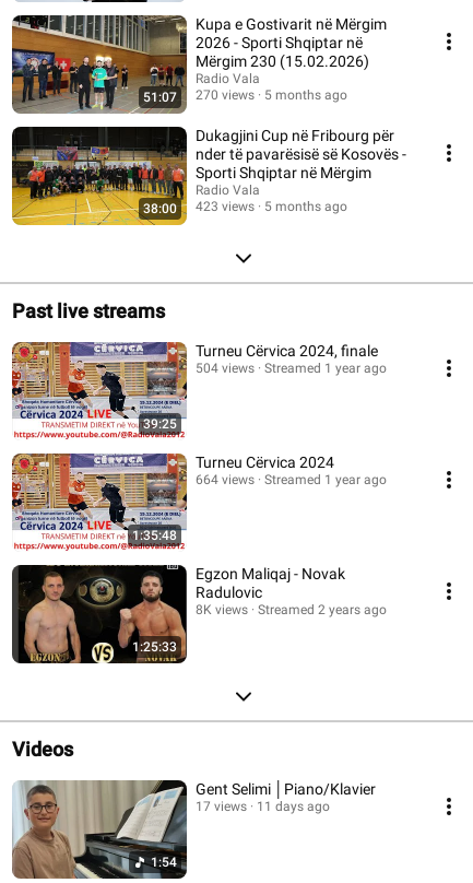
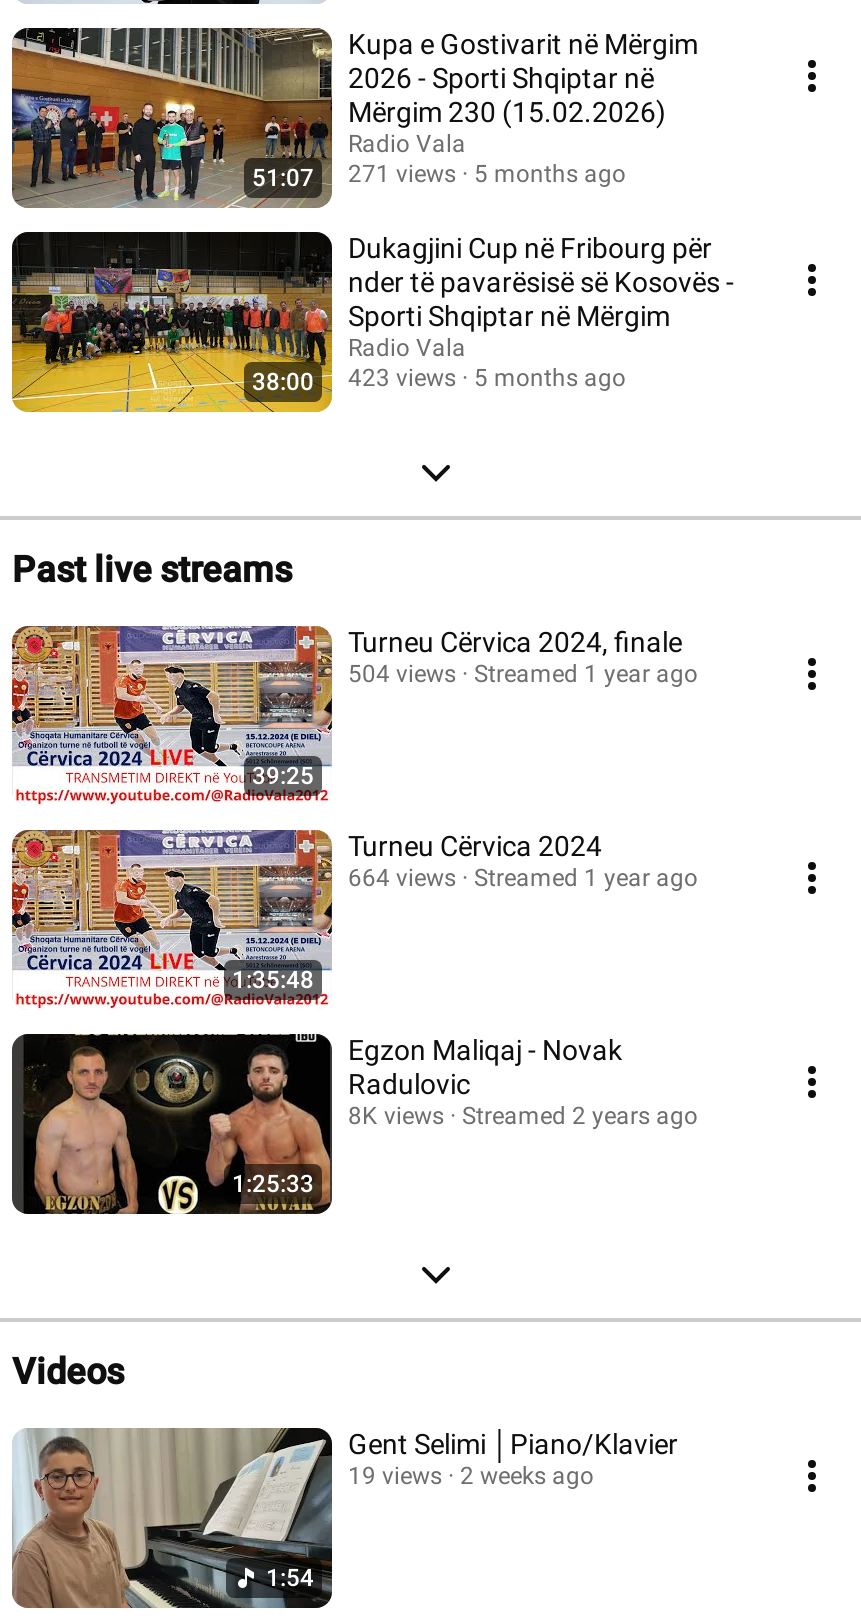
[143,87,347,104] 51:07 270 views 5 months ago -> [252,159,626,191] 51:07 271 views 5 months ago
[196,798,247,814] 17 views -> [348,1461,442,1489] 19 views
[257,798,330,814] 11 days ago -> [460,1461,594,1489] 2 weeks ago

